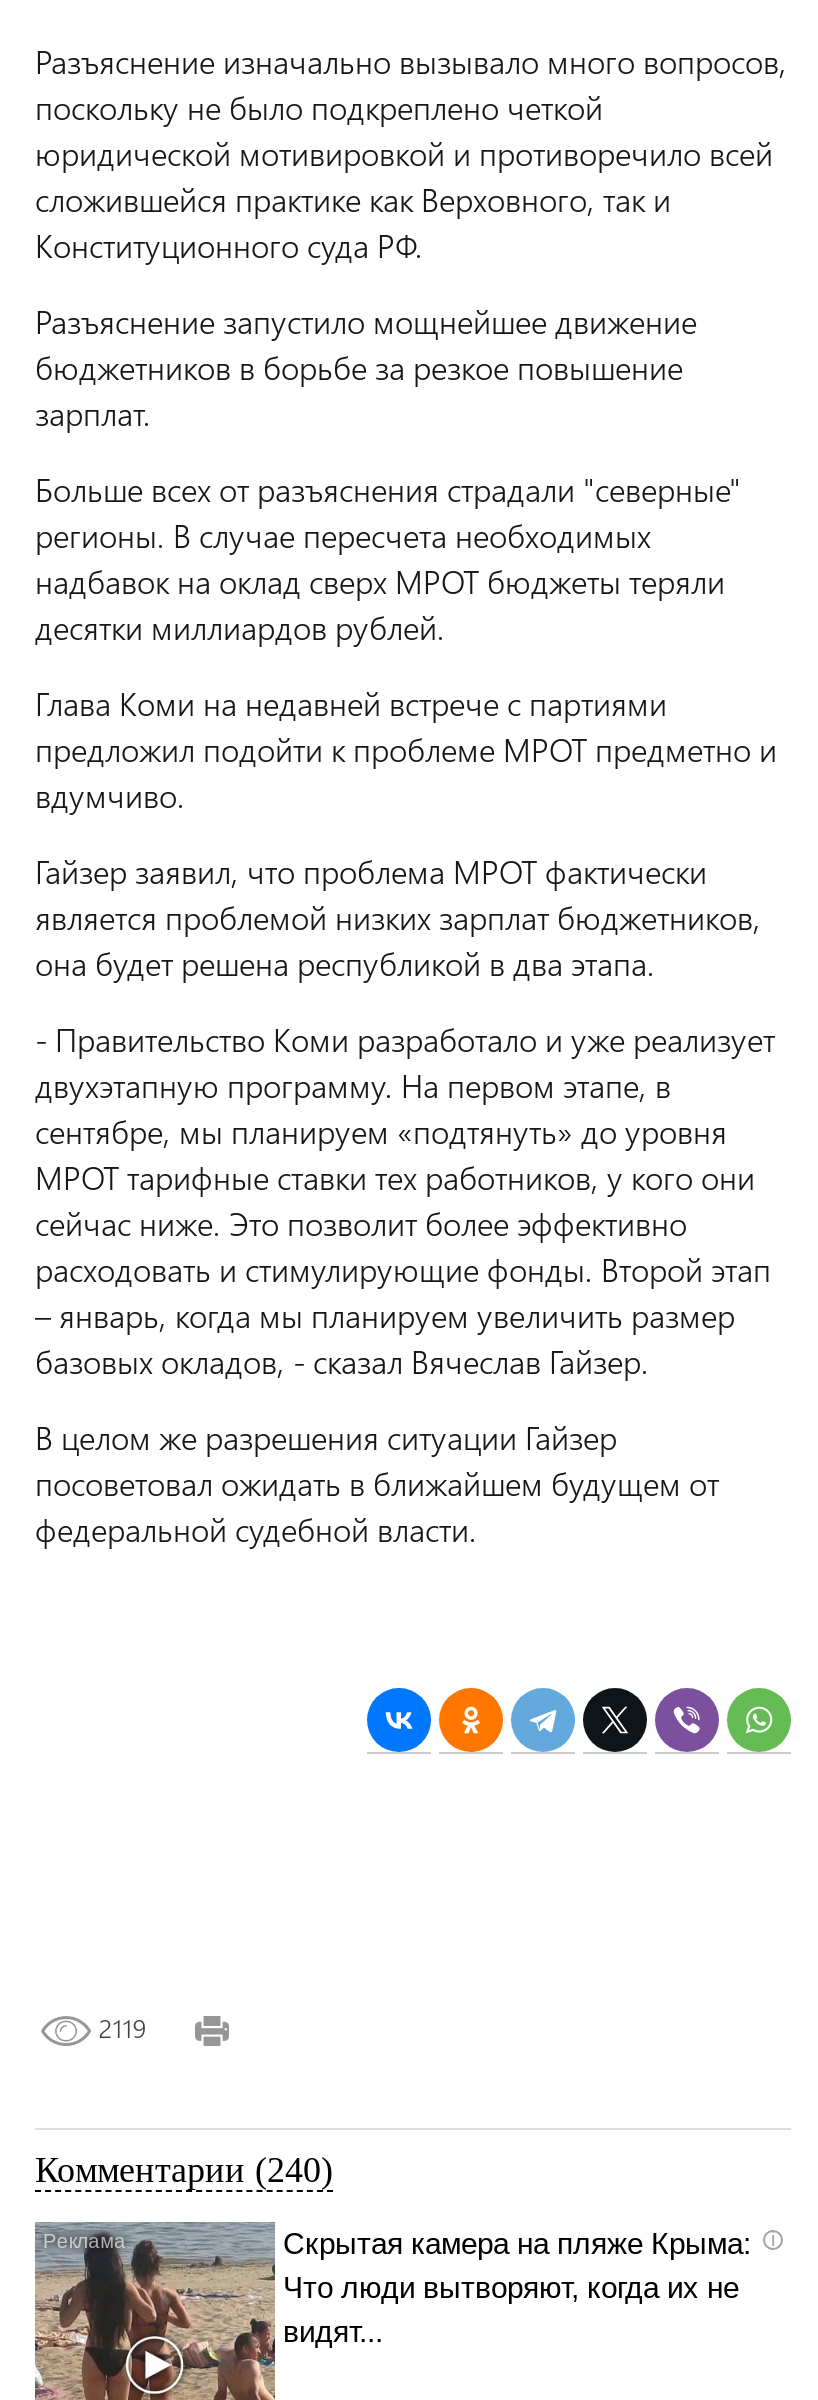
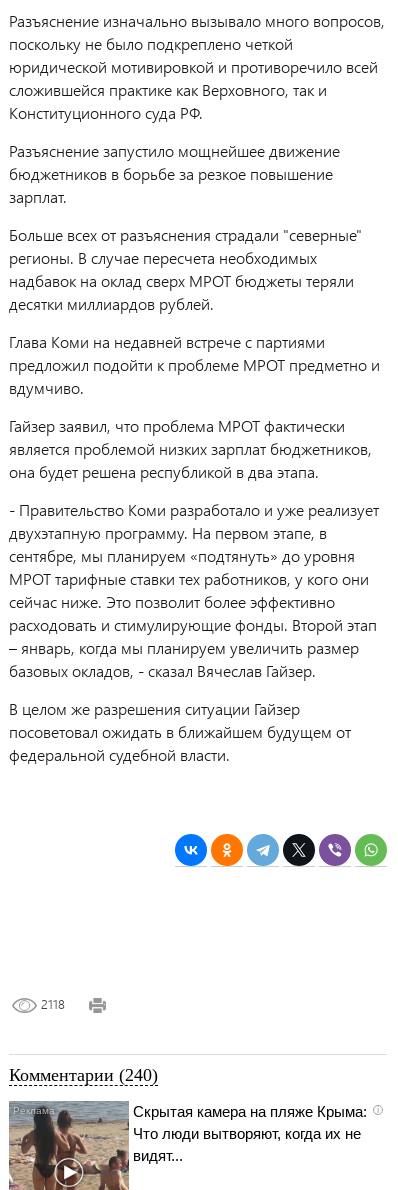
[90,2010,154,2044] 2119 -> [37,995,69,1012] 2118

